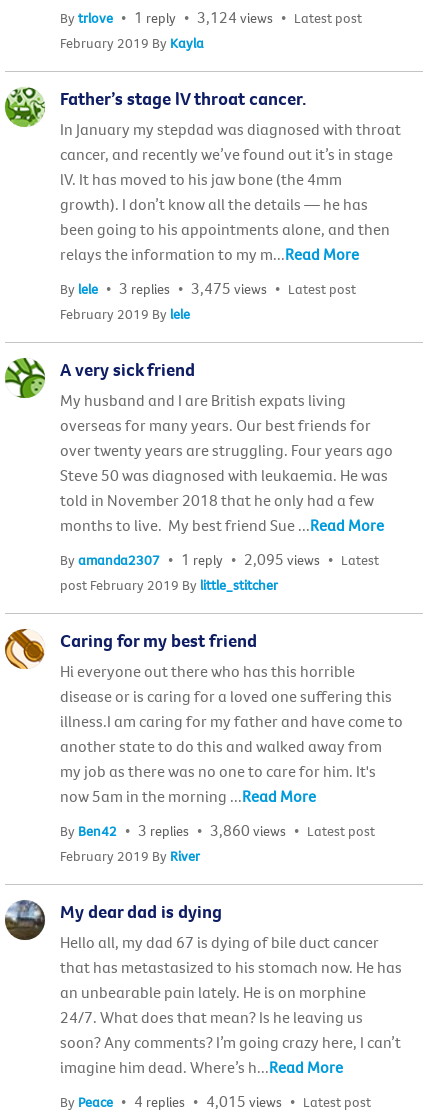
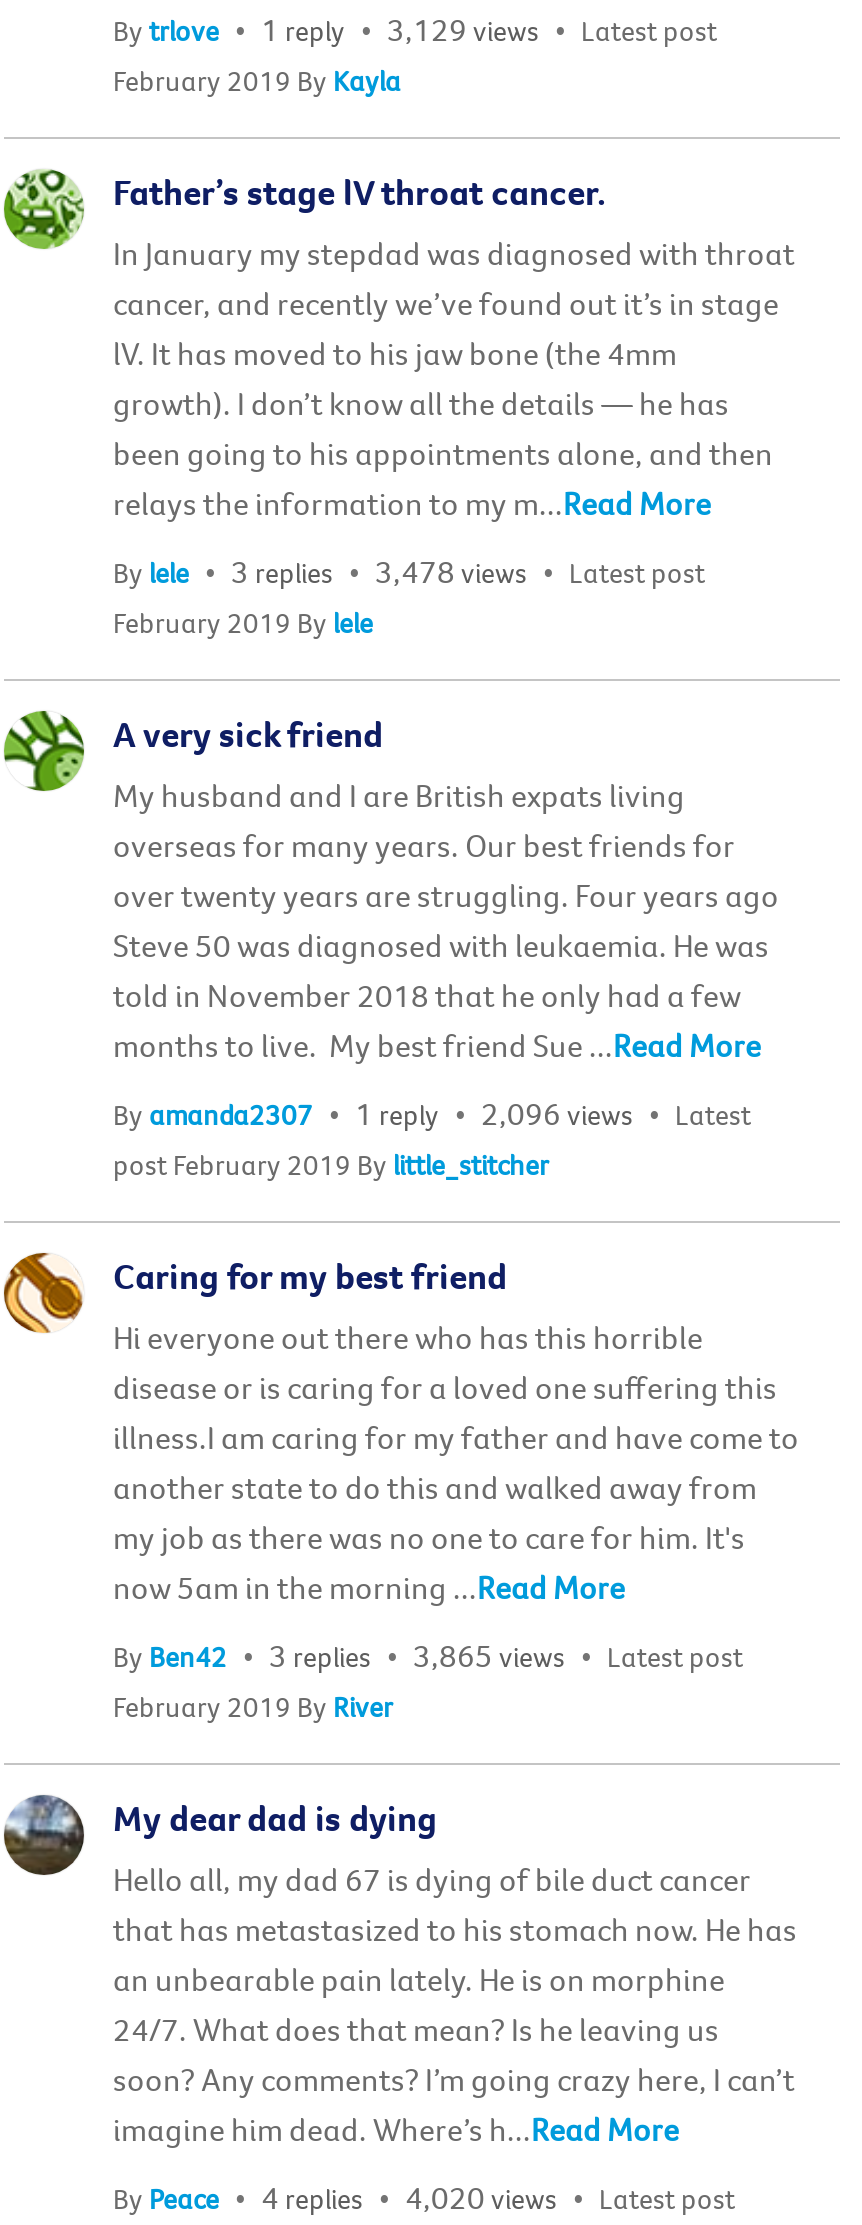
[59,7,361,27] By trlove 1 reply 3,124 views Latest post -> [113,9,717,49] By trlove 1 reply 3,129 views Latest post
[59,278,355,298] By lele 3 replies 3,475 views Latest post -> [113,551,705,591] By lele 3 replies 3,478 views Latest post
[59,549,378,569] By amanda2307 1 reply 2,095 views Latest -> [113,1093,751,1133] By amanda2307 1 reply 2,096 views Latest
[59,820,374,840] By Ben42 3 replies 3,860 views Latest post -> [113,1635,743,1675] By Ben42 3 replies 3,865 views Latest post
[59,1091,370,1111] By Peace 4 replies 4,015 views Latest post -> [113,2177,735,2217] By Peace 4 replies 4,020 views Latest post

